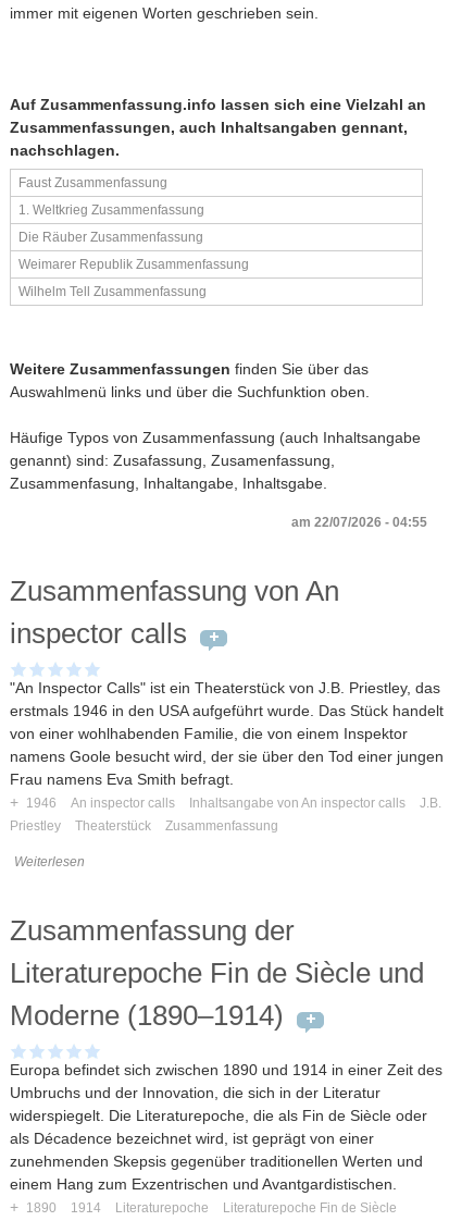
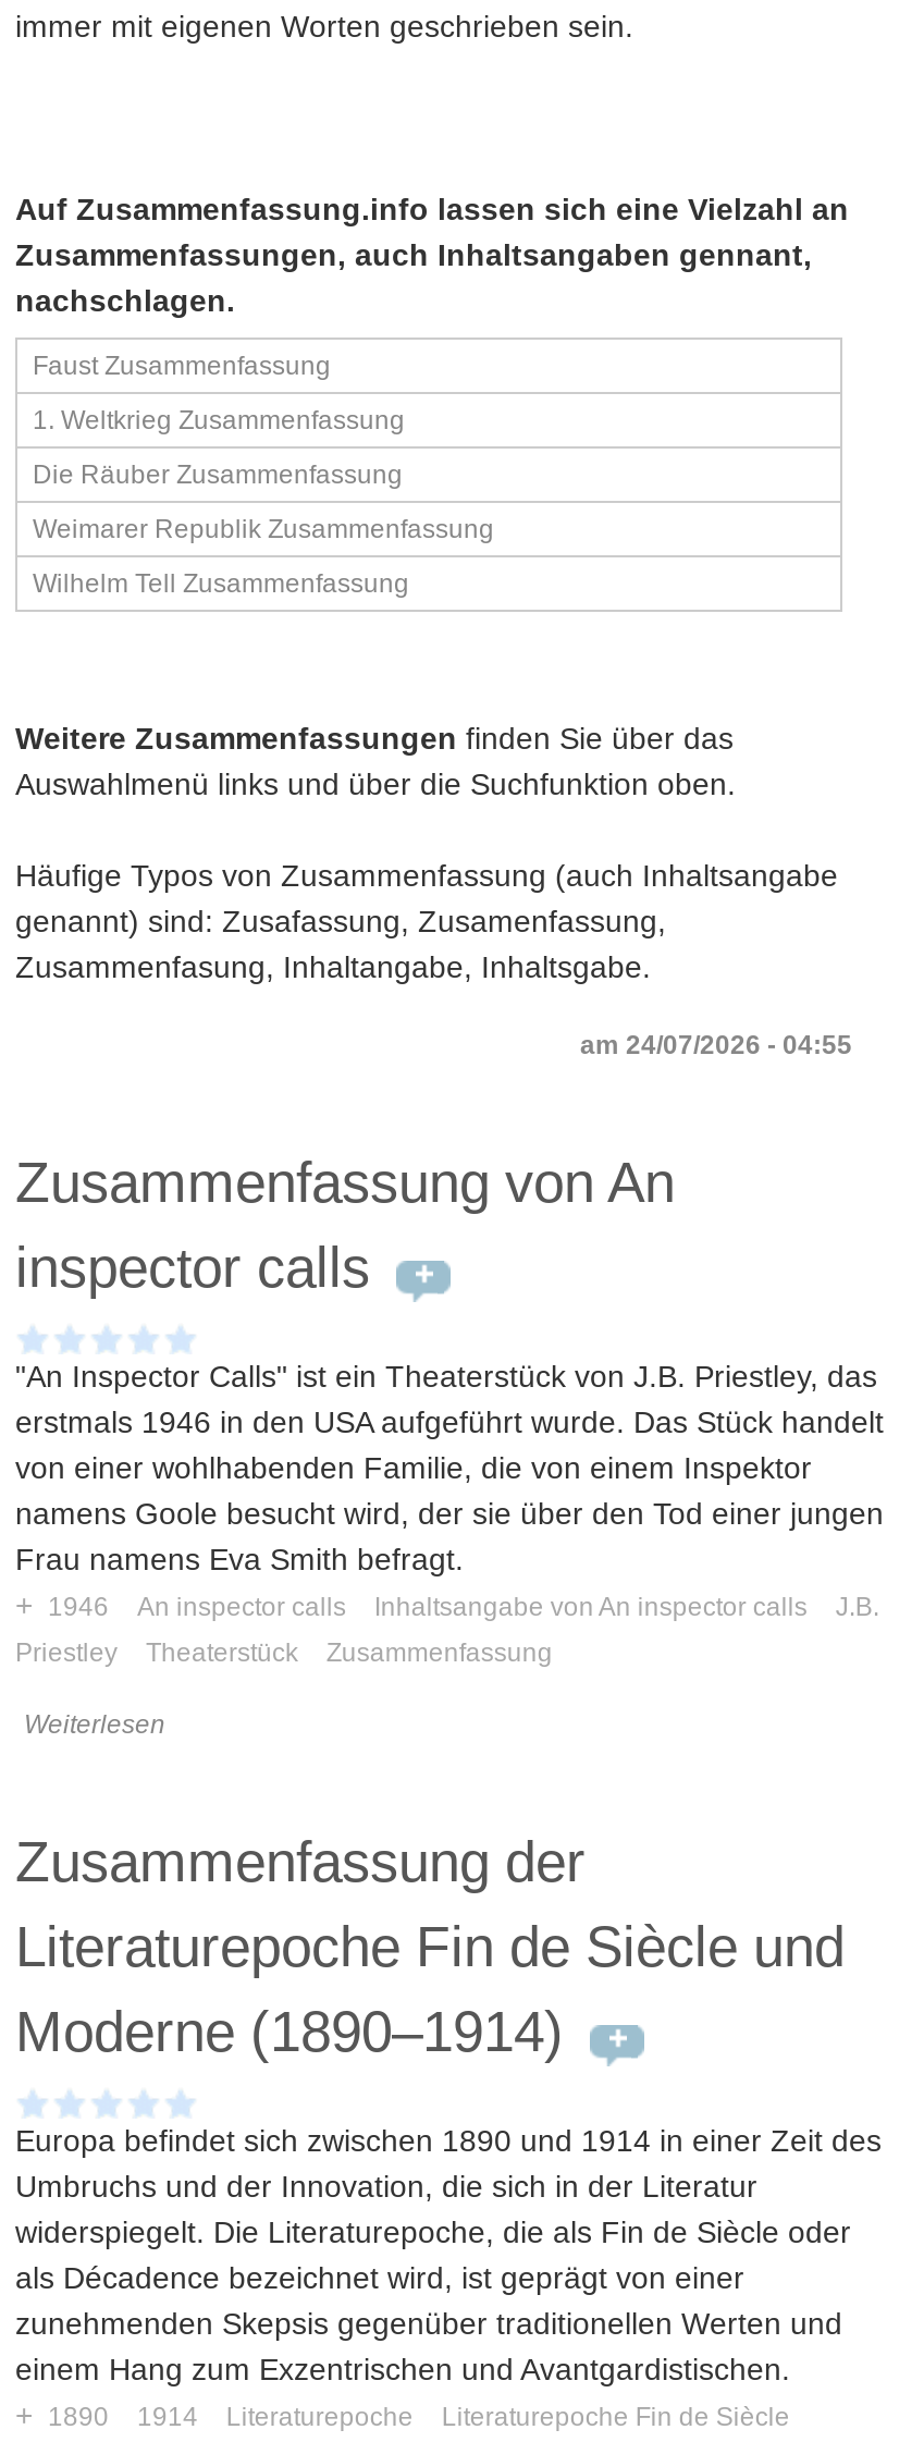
[292,515,428,530] am 22/07/2026 - 04:55 -> [580,1030,852,1060] am 24/07/2026 - 04:55

